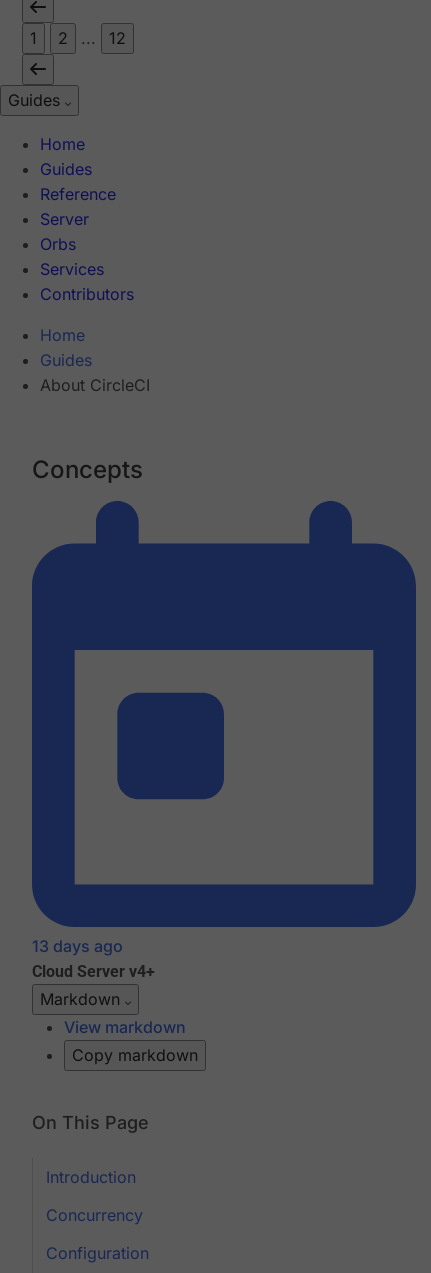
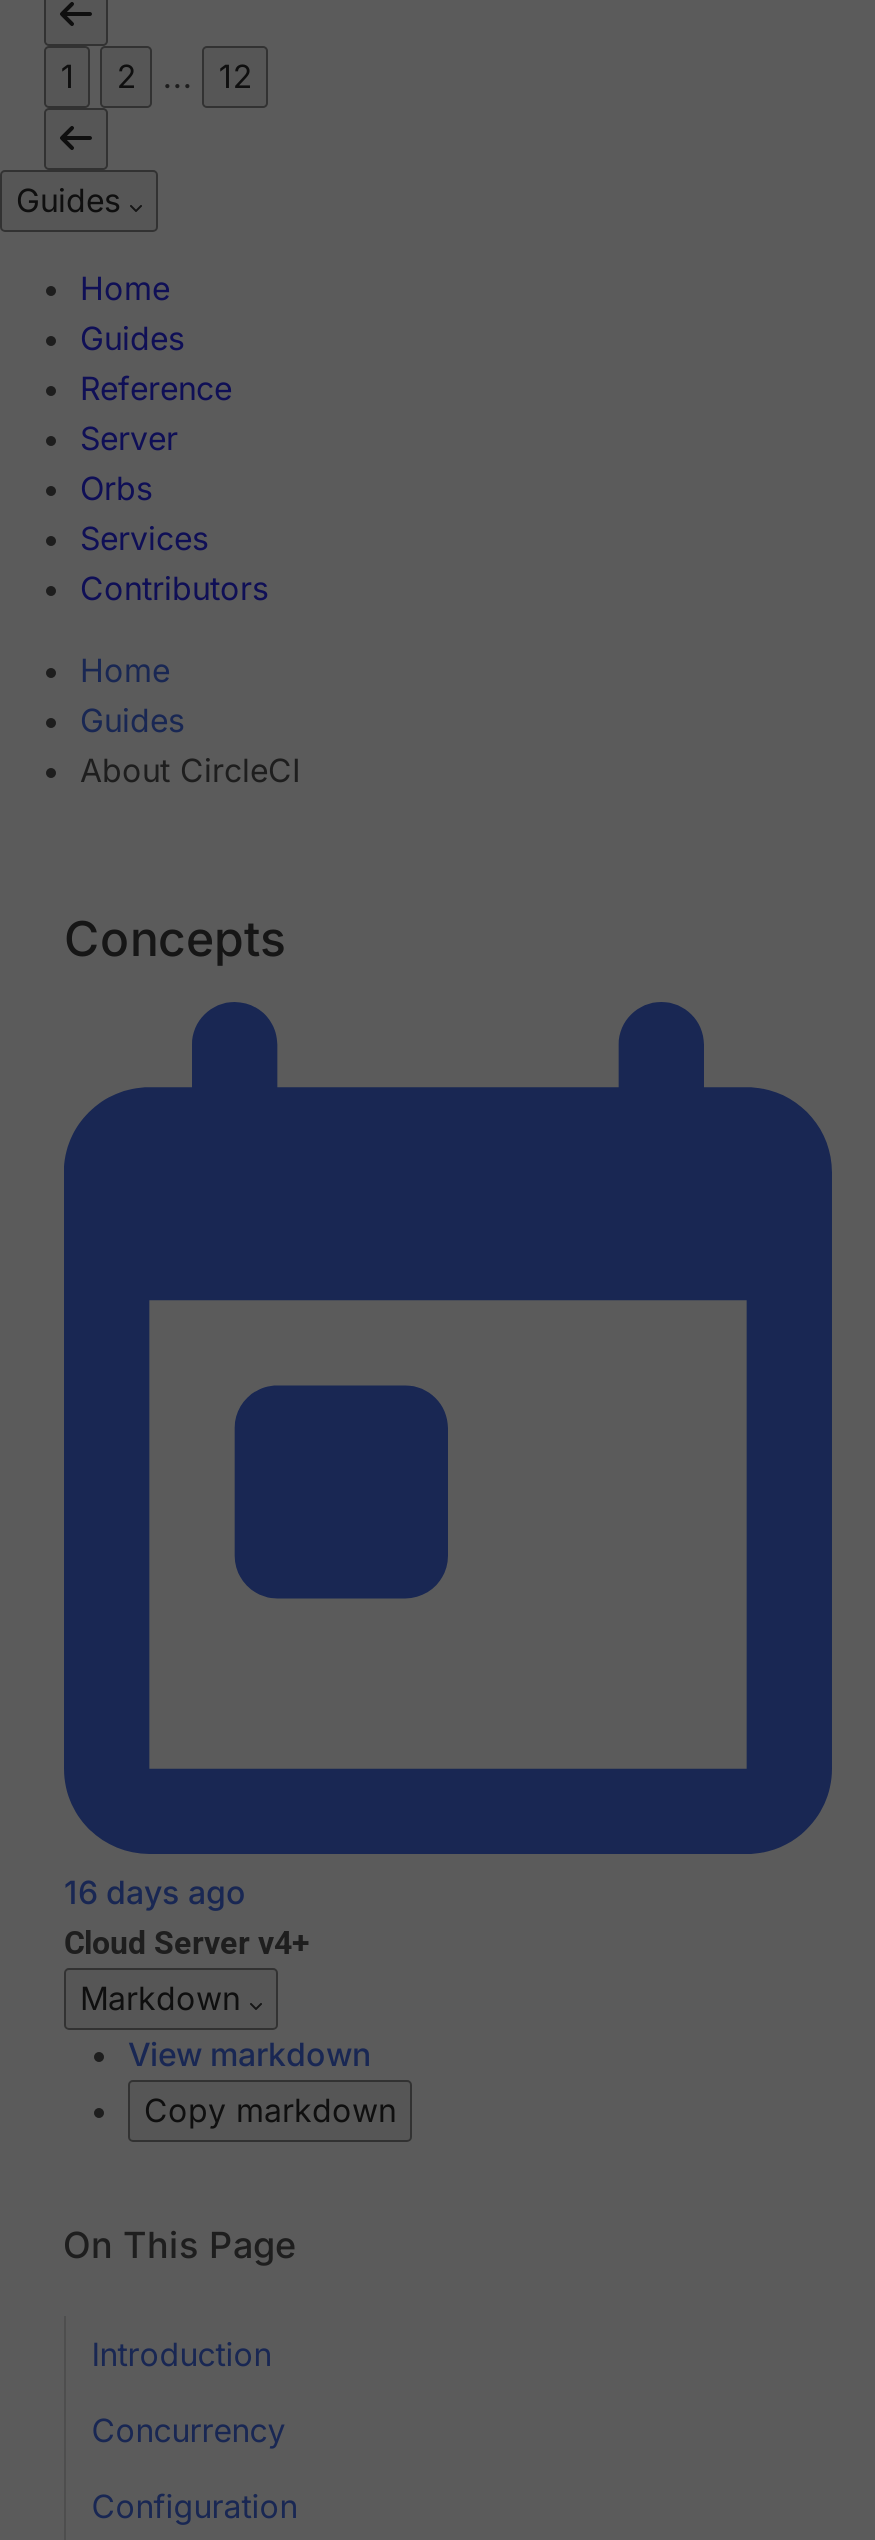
[32,936,123,956] 13 days ago -> [64,1873,246,1913] 16 days ago

